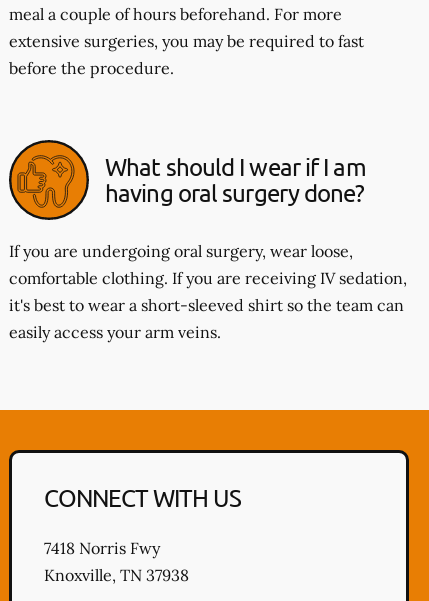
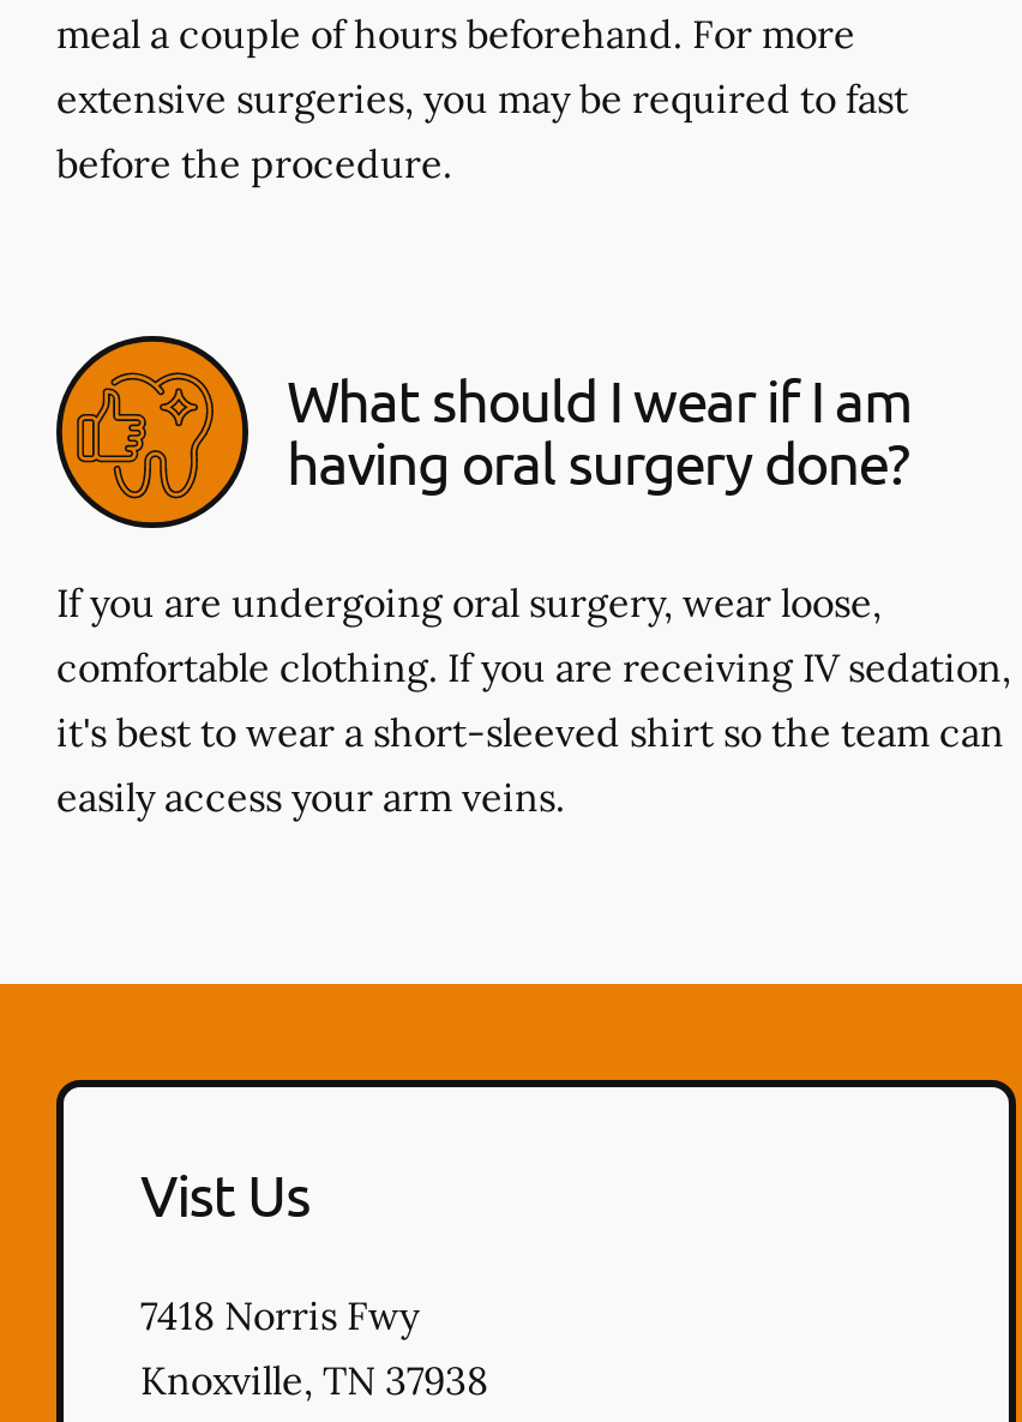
[44,483,241,512] CONNECT WITH US -> [140,1159,310,1229] Vist Us

